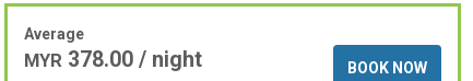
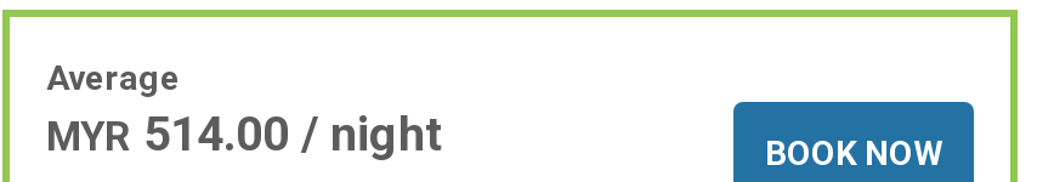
[24,47,202,72] MYR 378.00 / night -> [46,107,442,163] MYR 514.00 / night

